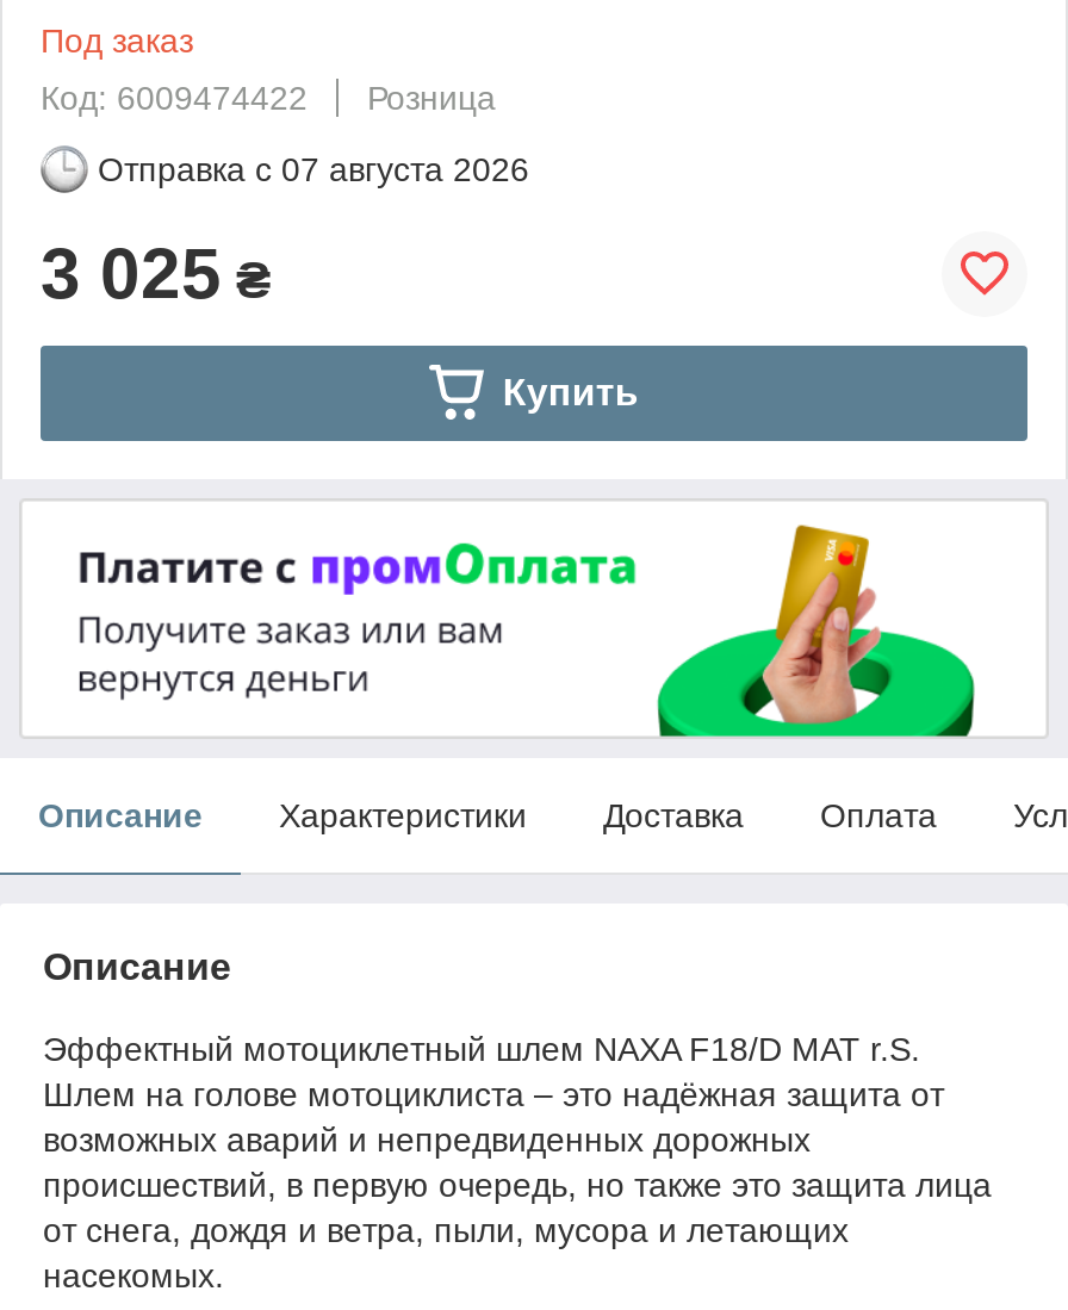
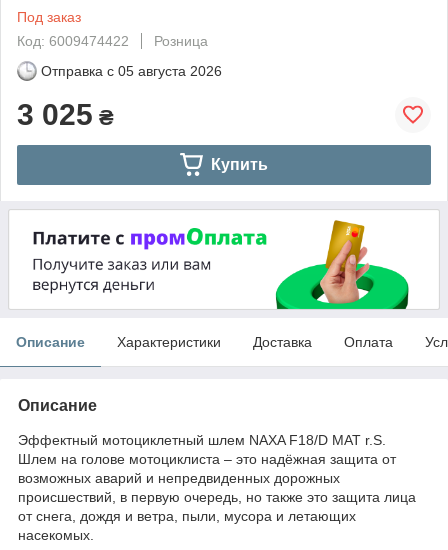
[98,150,529,188] Отправка с 07 августа 2026 -> [41,63,222,79] Отправка с 05 августа 2026

